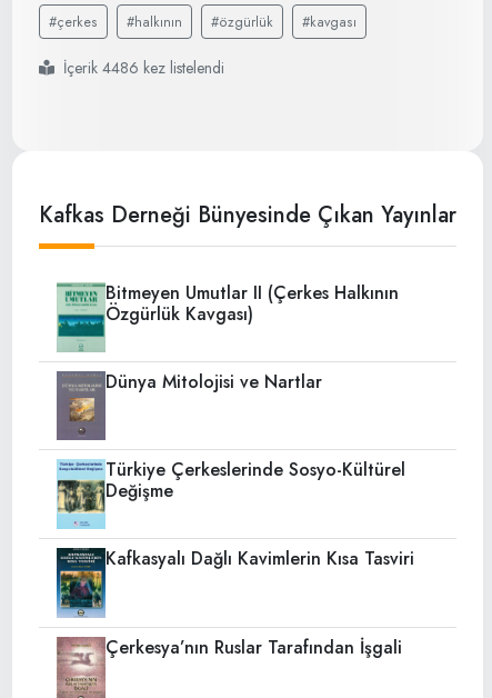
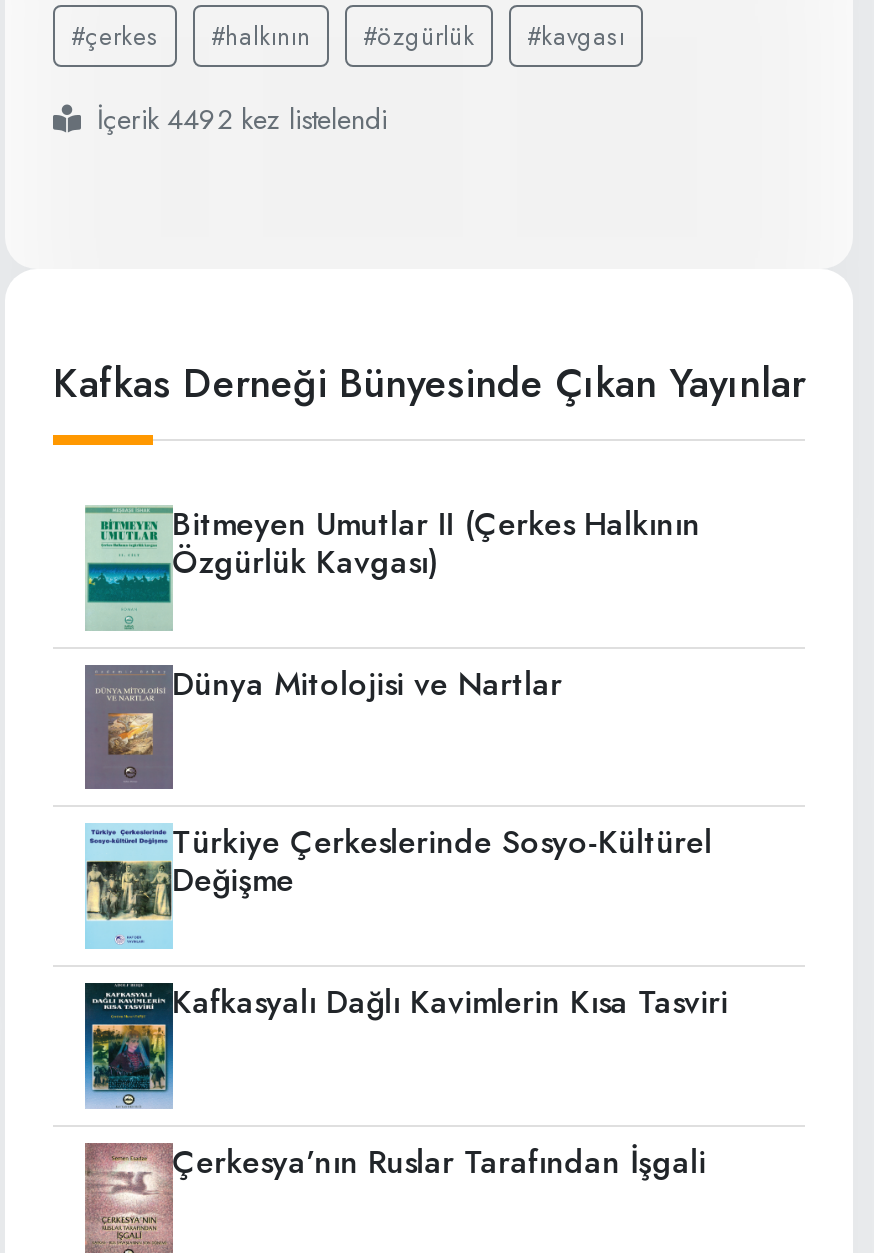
[63,57,224,79] İçerik 4486 kez listelendi -> [97,99,387,139] İçerik 4492 kez listelendi

